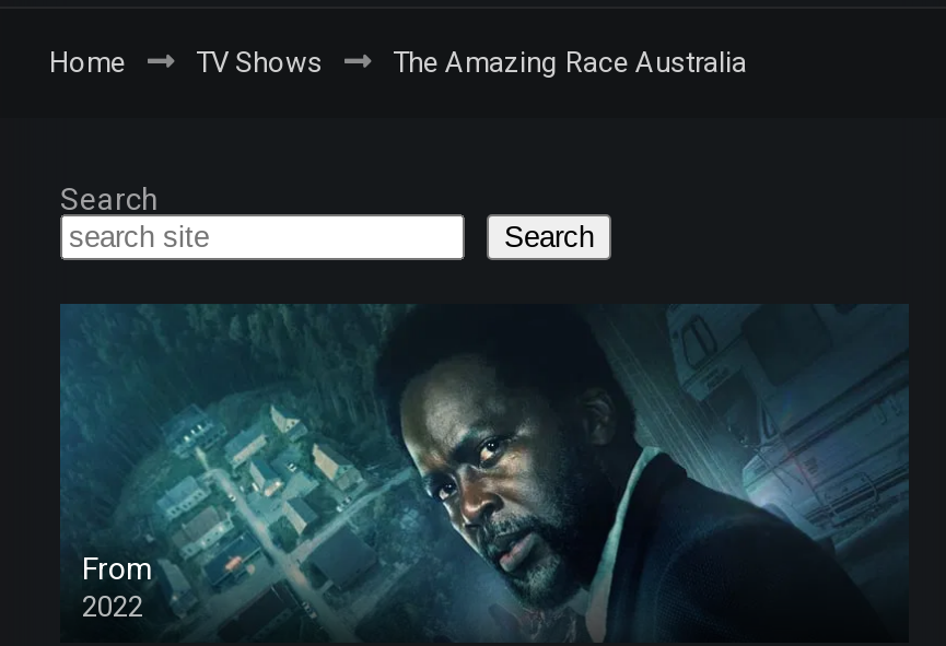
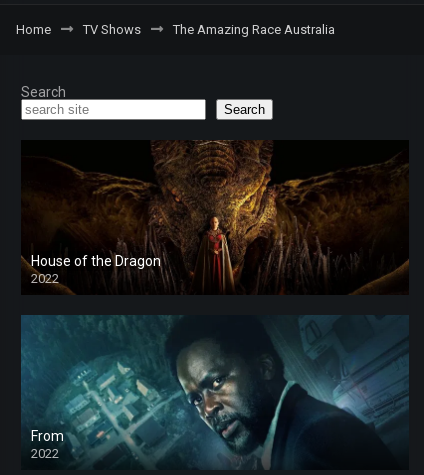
none -> [31,140,345,294] [image] | House of the Dragon | 2022

